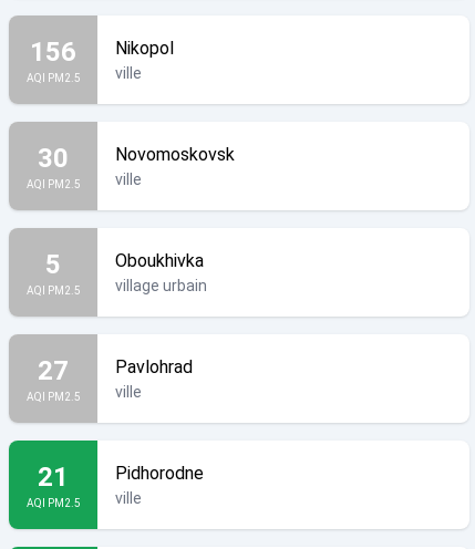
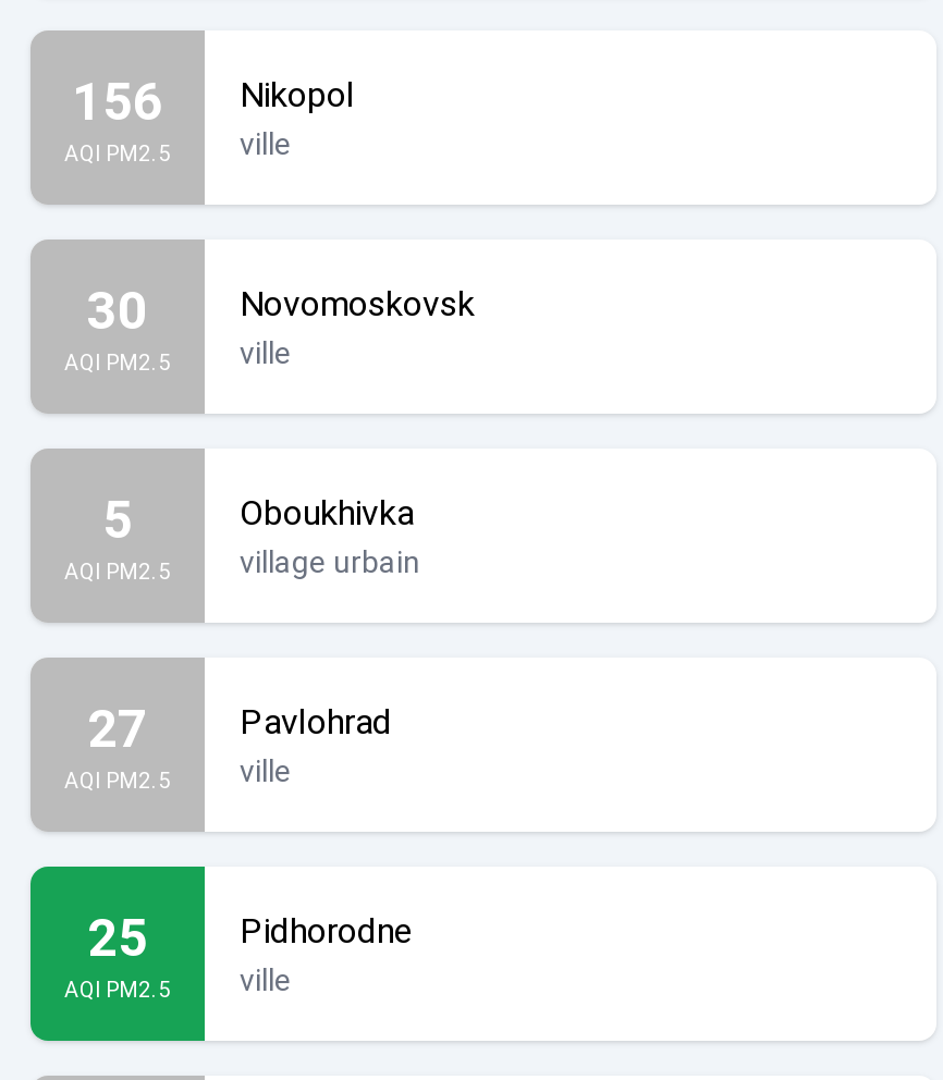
[38,461,69,492] 21 -> [87,907,148,968] 25

